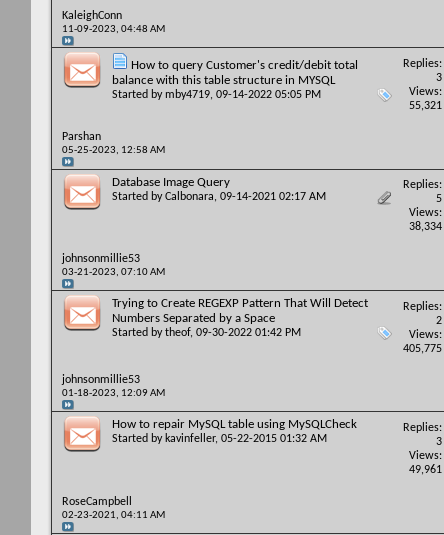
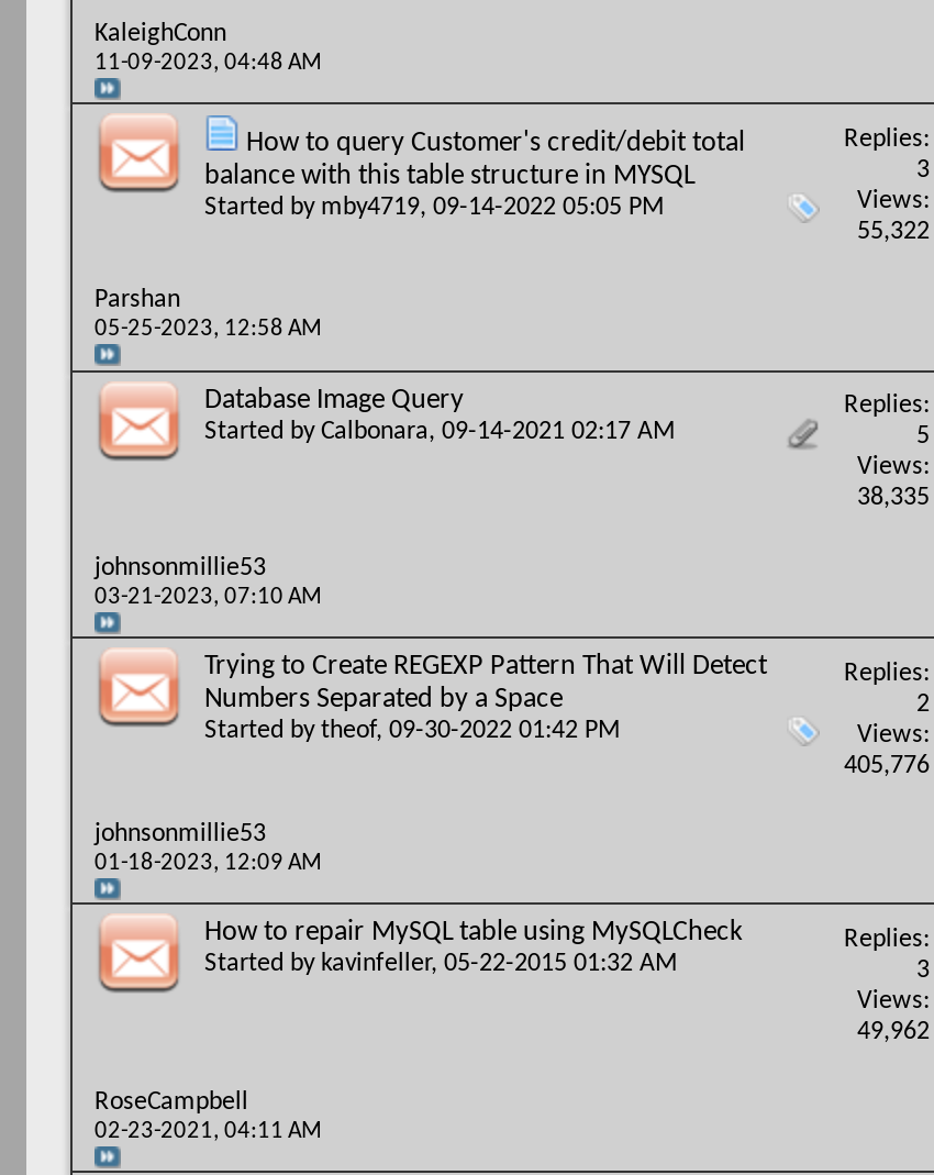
[409,100,442,112] 55,321 -> [857,218,930,245] 55,322
[409,221,442,233] 38,334 -> [857,485,930,512] 38,335
[403,343,442,355] 405,775 -> [844,752,930,779] 405,776
[409,464,442,476] 49,961 -> [857,1019,930,1046] 49,962

